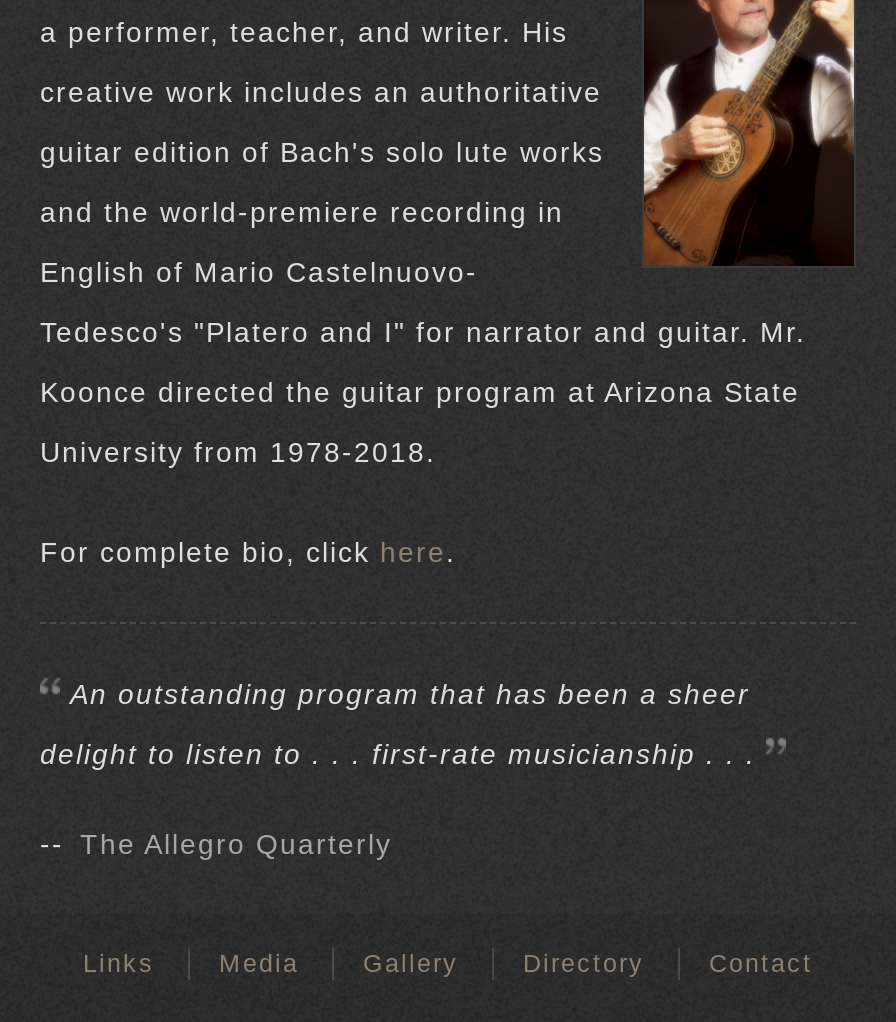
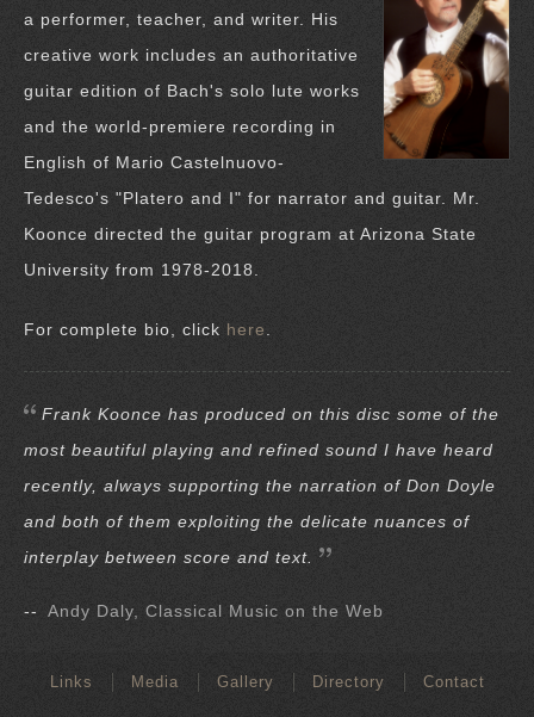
[40,678,756,860] An outstanding program that has been a sheer | delight to listen to . . . first-rate musicianship . . . | -- The Allegro Quarterly -> [24,404,499,620] Frank Koonce has produced on this disc some of the | most beautiful playing and refined sound I have heard | recently, always supporting the narration of Don Doyle | and both of them exploiting the delicate nuances of | interplay between score and text. | -- Andy Daly, Classical Music on the Web

